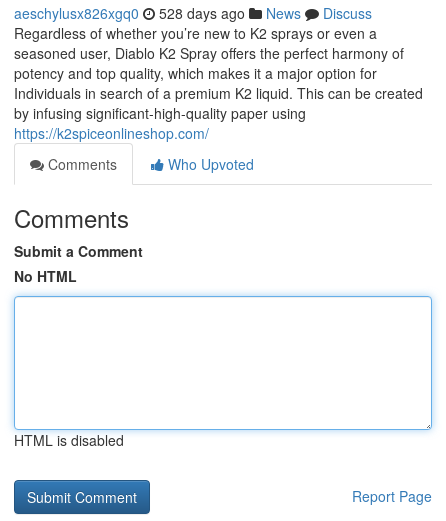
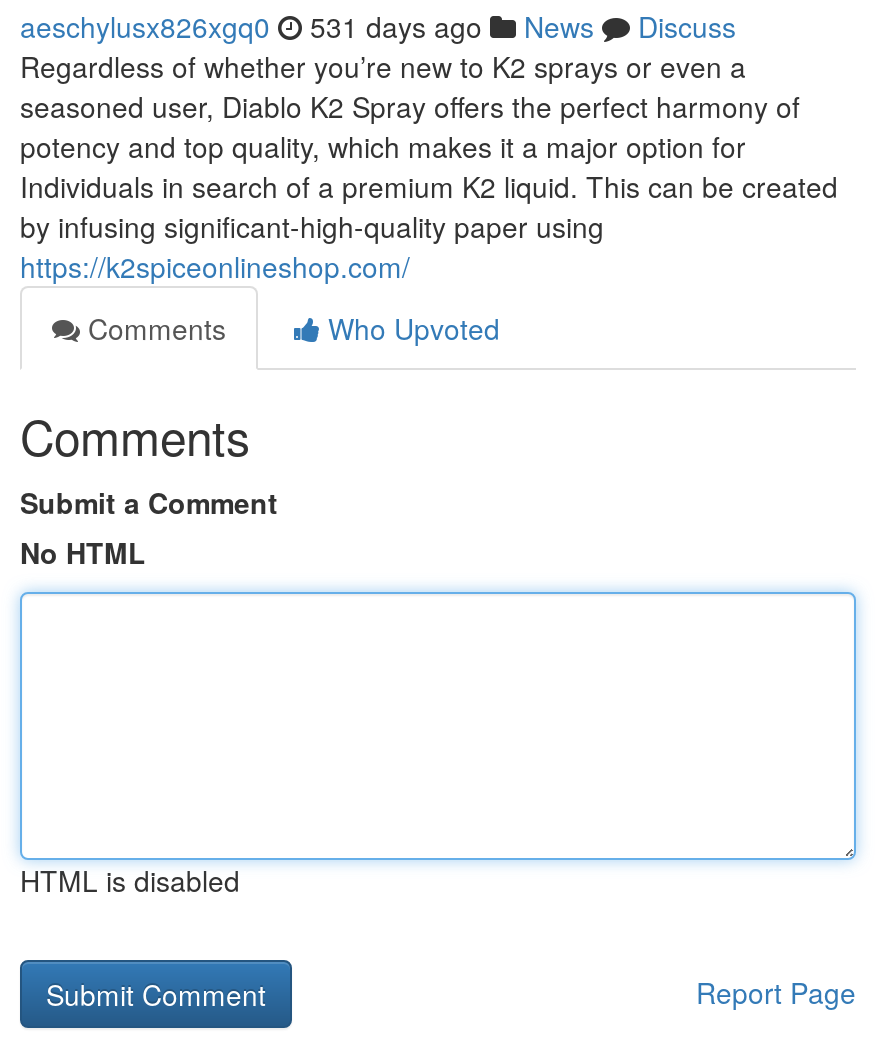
[14,3,372,23] aeschylusx826xgq0 528 days ago News Discuss -> [20,6,736,46] aeschylusx826xgq0 531 days ago News Discuss

